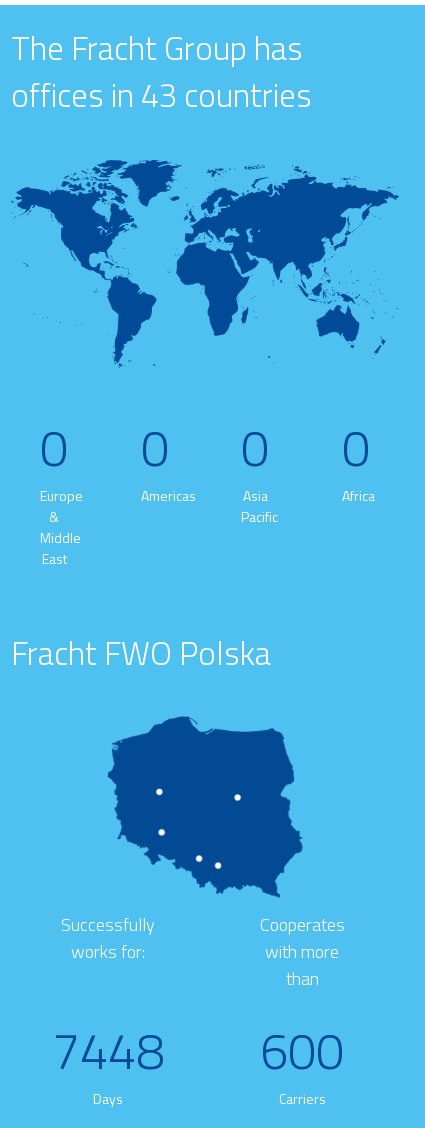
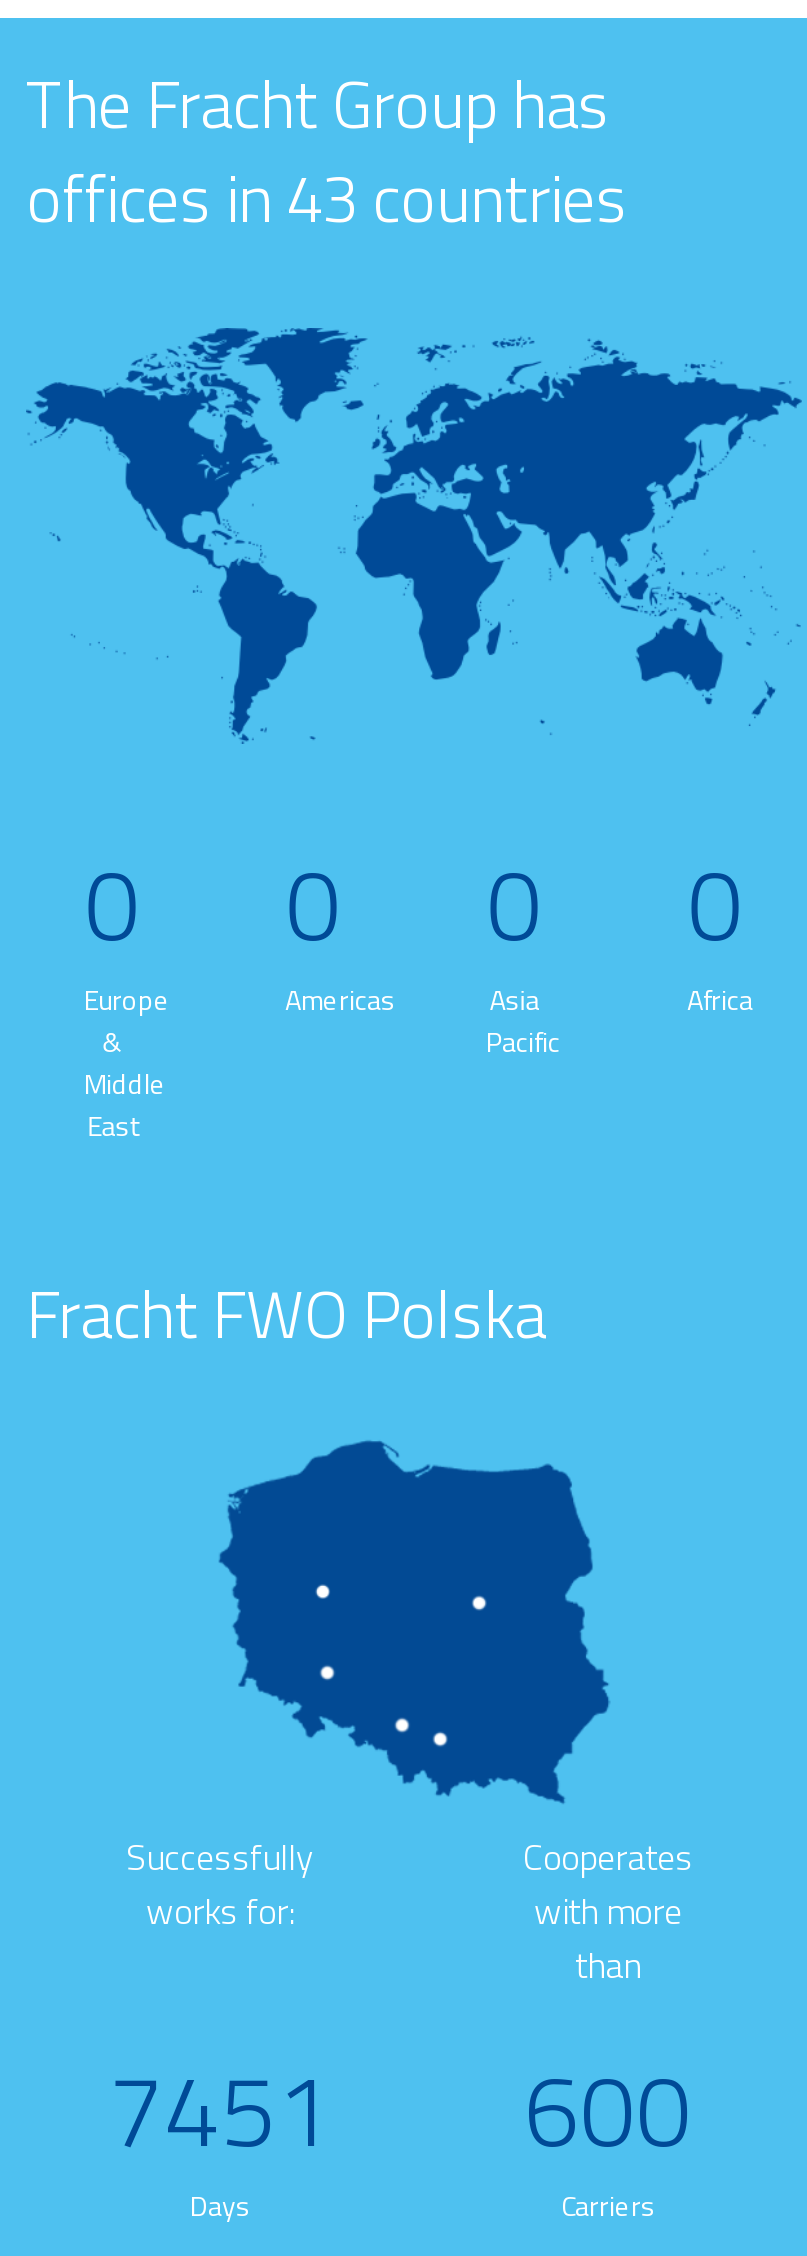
[52,1012,344,1088] 7448 600 -> [108,2032,692,2184] 7451 600

